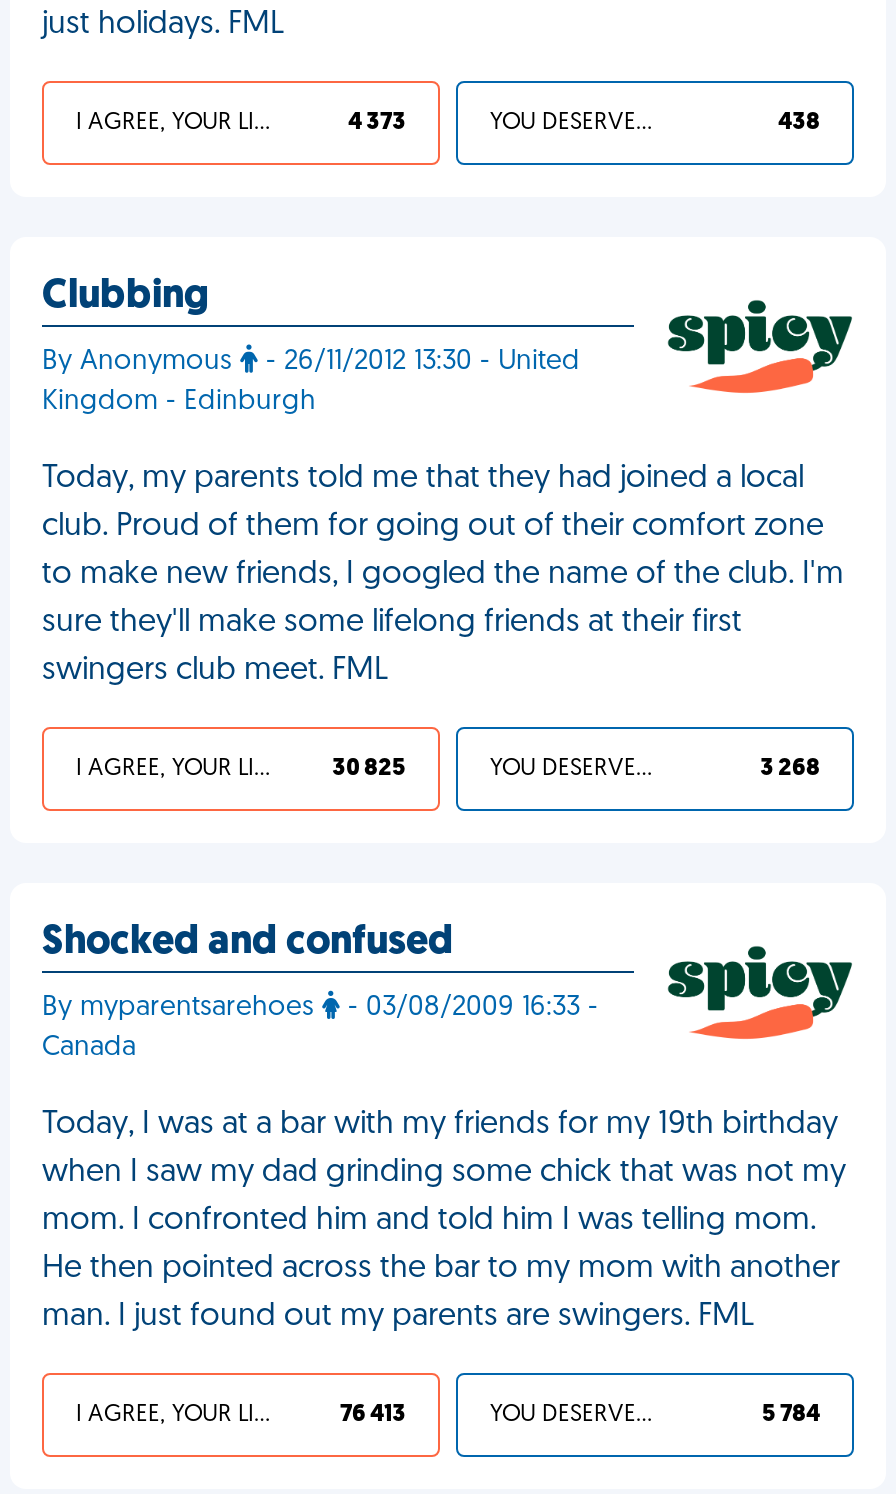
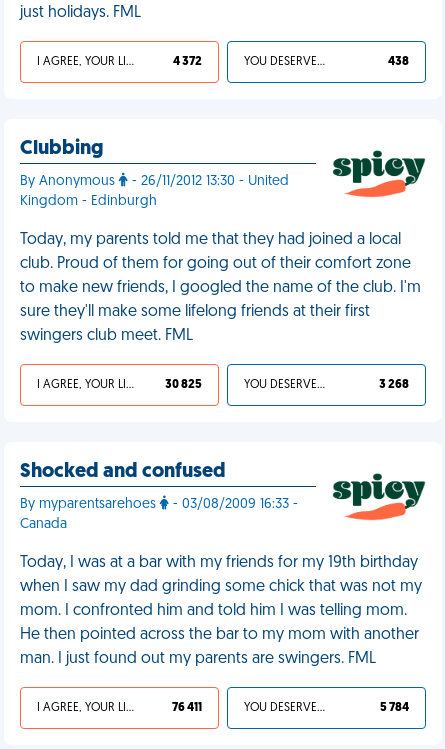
[348,111,406,135] 4 373 -> [173,56,202,68] 4 372
[340,1403,406,1427] 76 413 -> [172,702,202,714] 76 411

